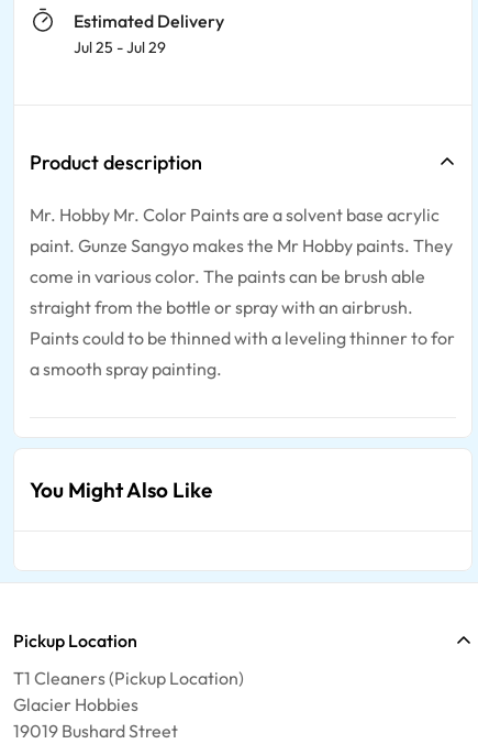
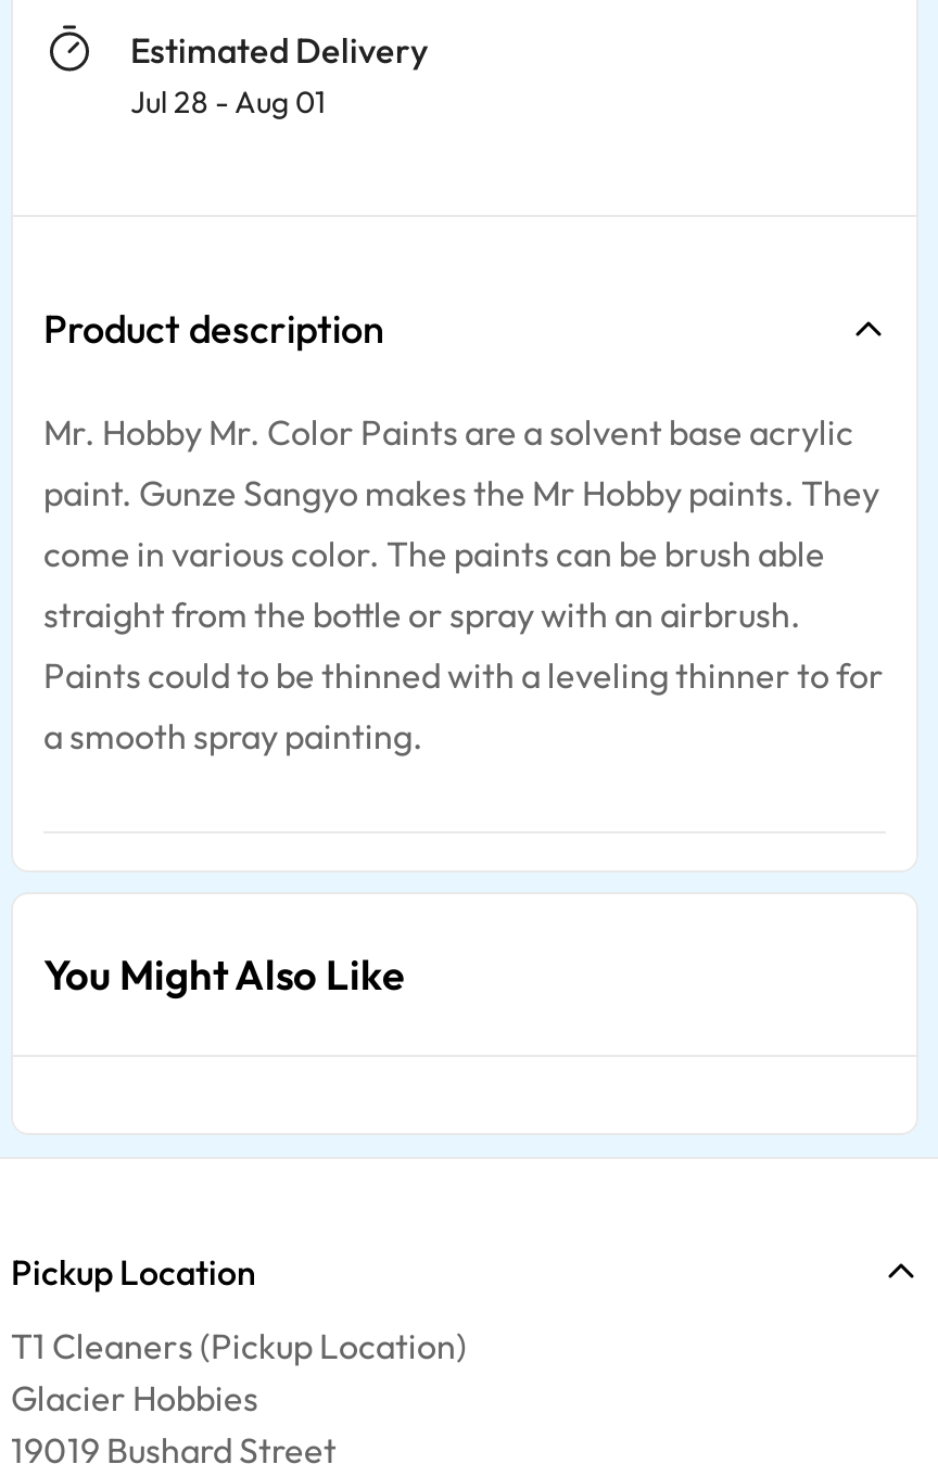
[74,37,166,57] Jul 25 - Jul 29 -> [130,84,326,123] Jul 28 - Aug 01

